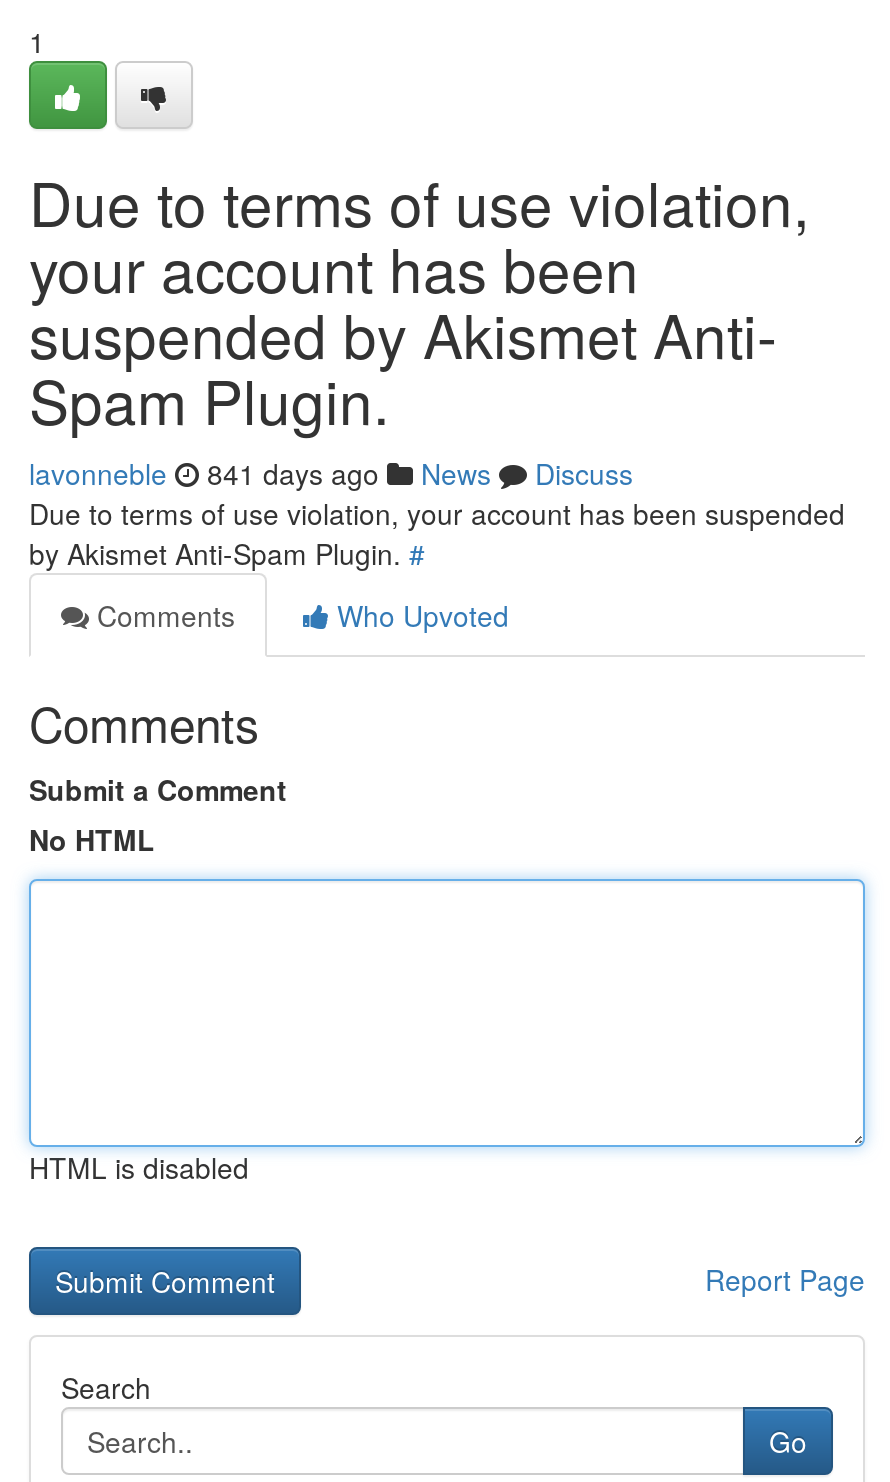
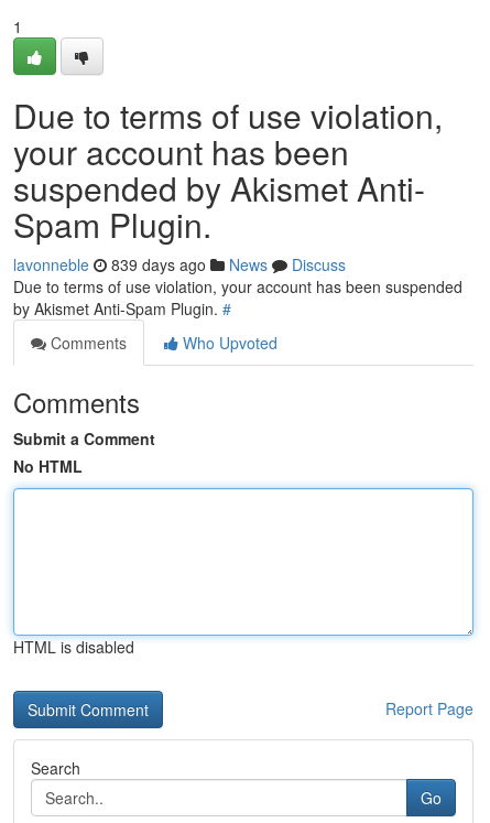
[29,453,633,493] lavonneble 841 days ago News Discuss -> [13,253,346,275] lavonneble 839 days ago News Discuss

